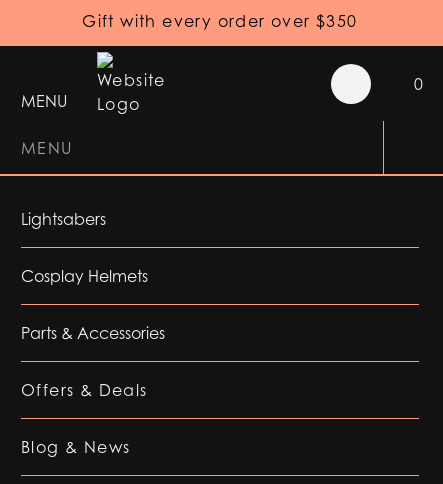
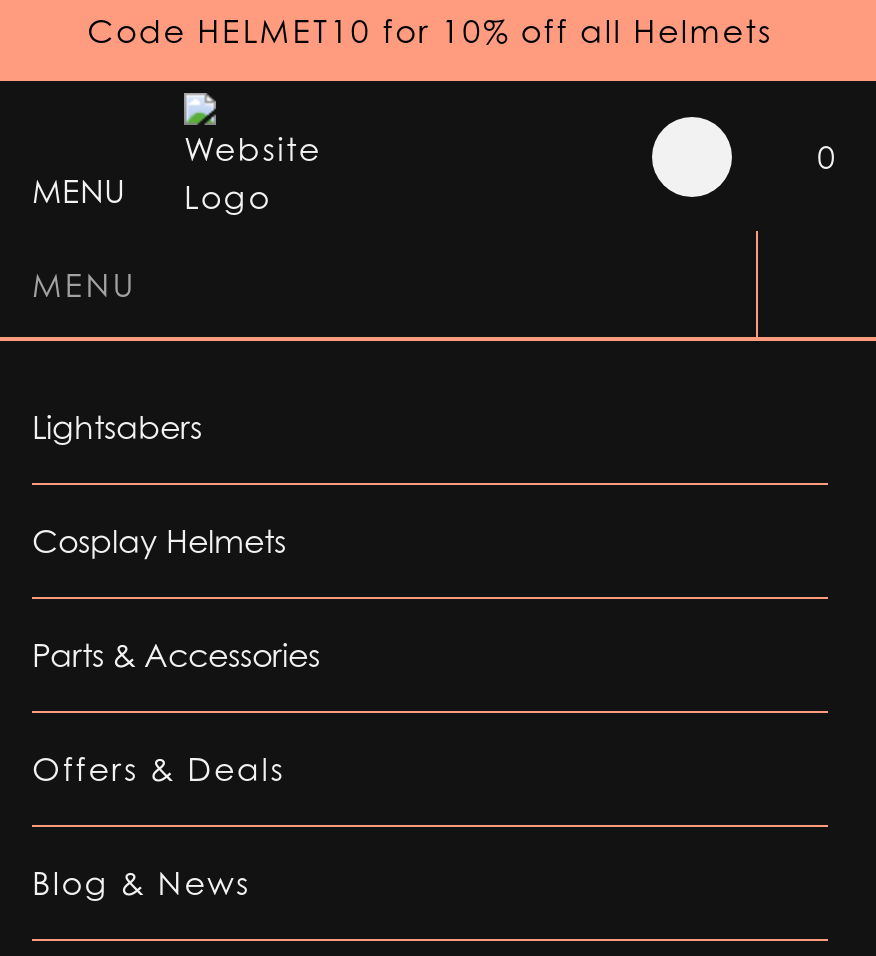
[82,11,358,31] Gift with every order over $350 -> [87,11,773,51] Code HELMET10 for 10% off all Helmets

